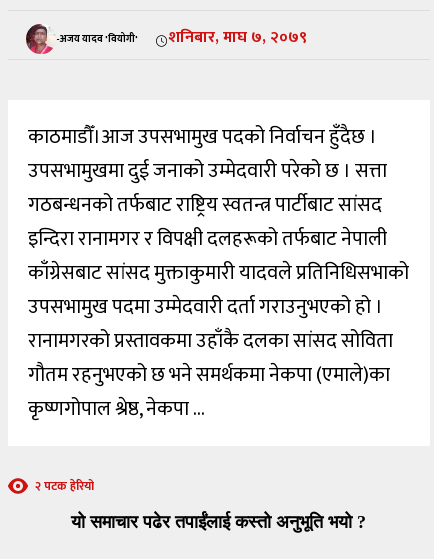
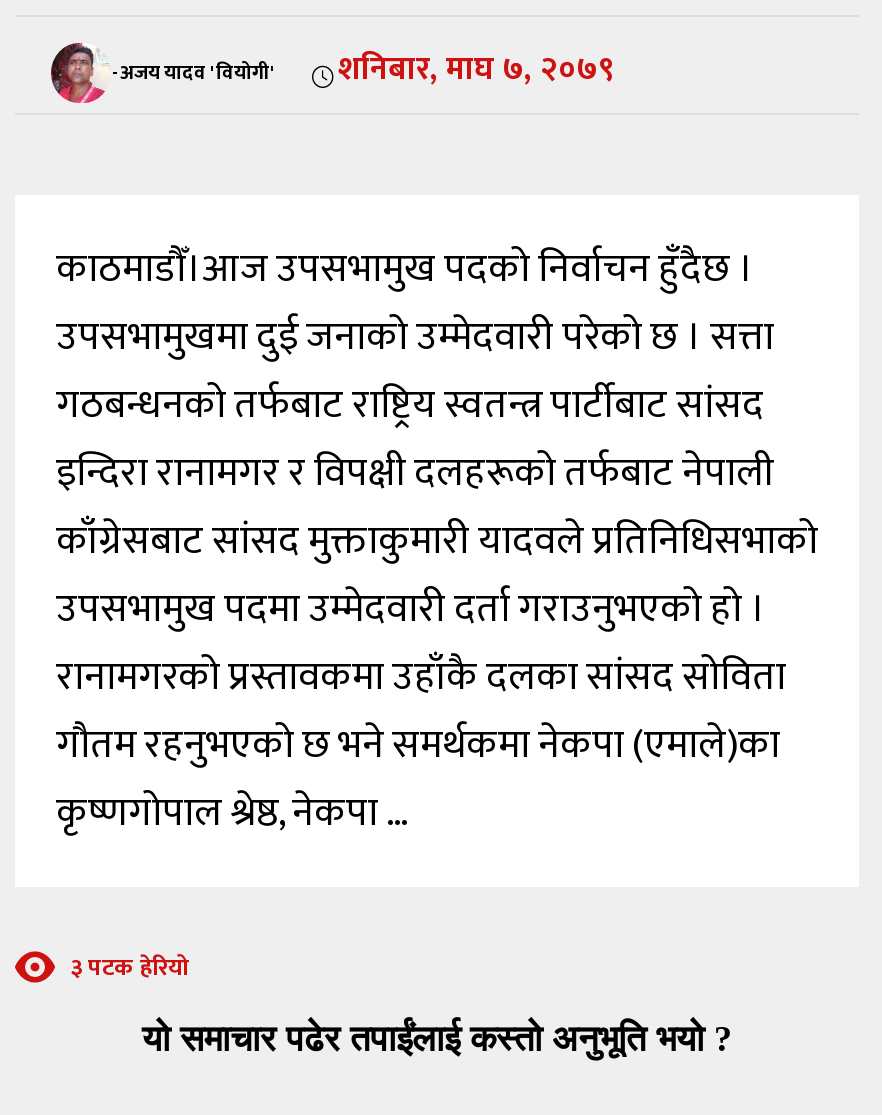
[35,476,94,496] २ पटक हेरियो -> [70,947,188,987] ३ पटक हेरियो

